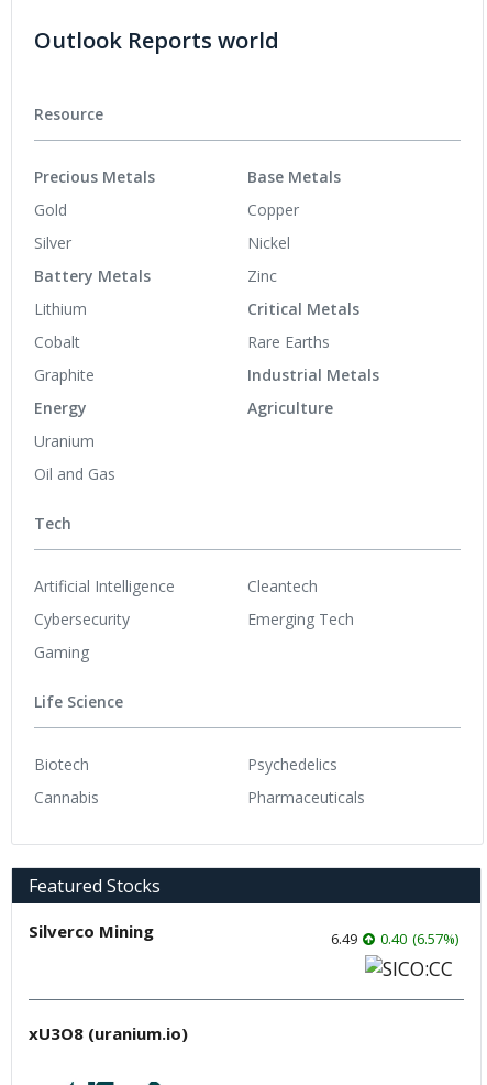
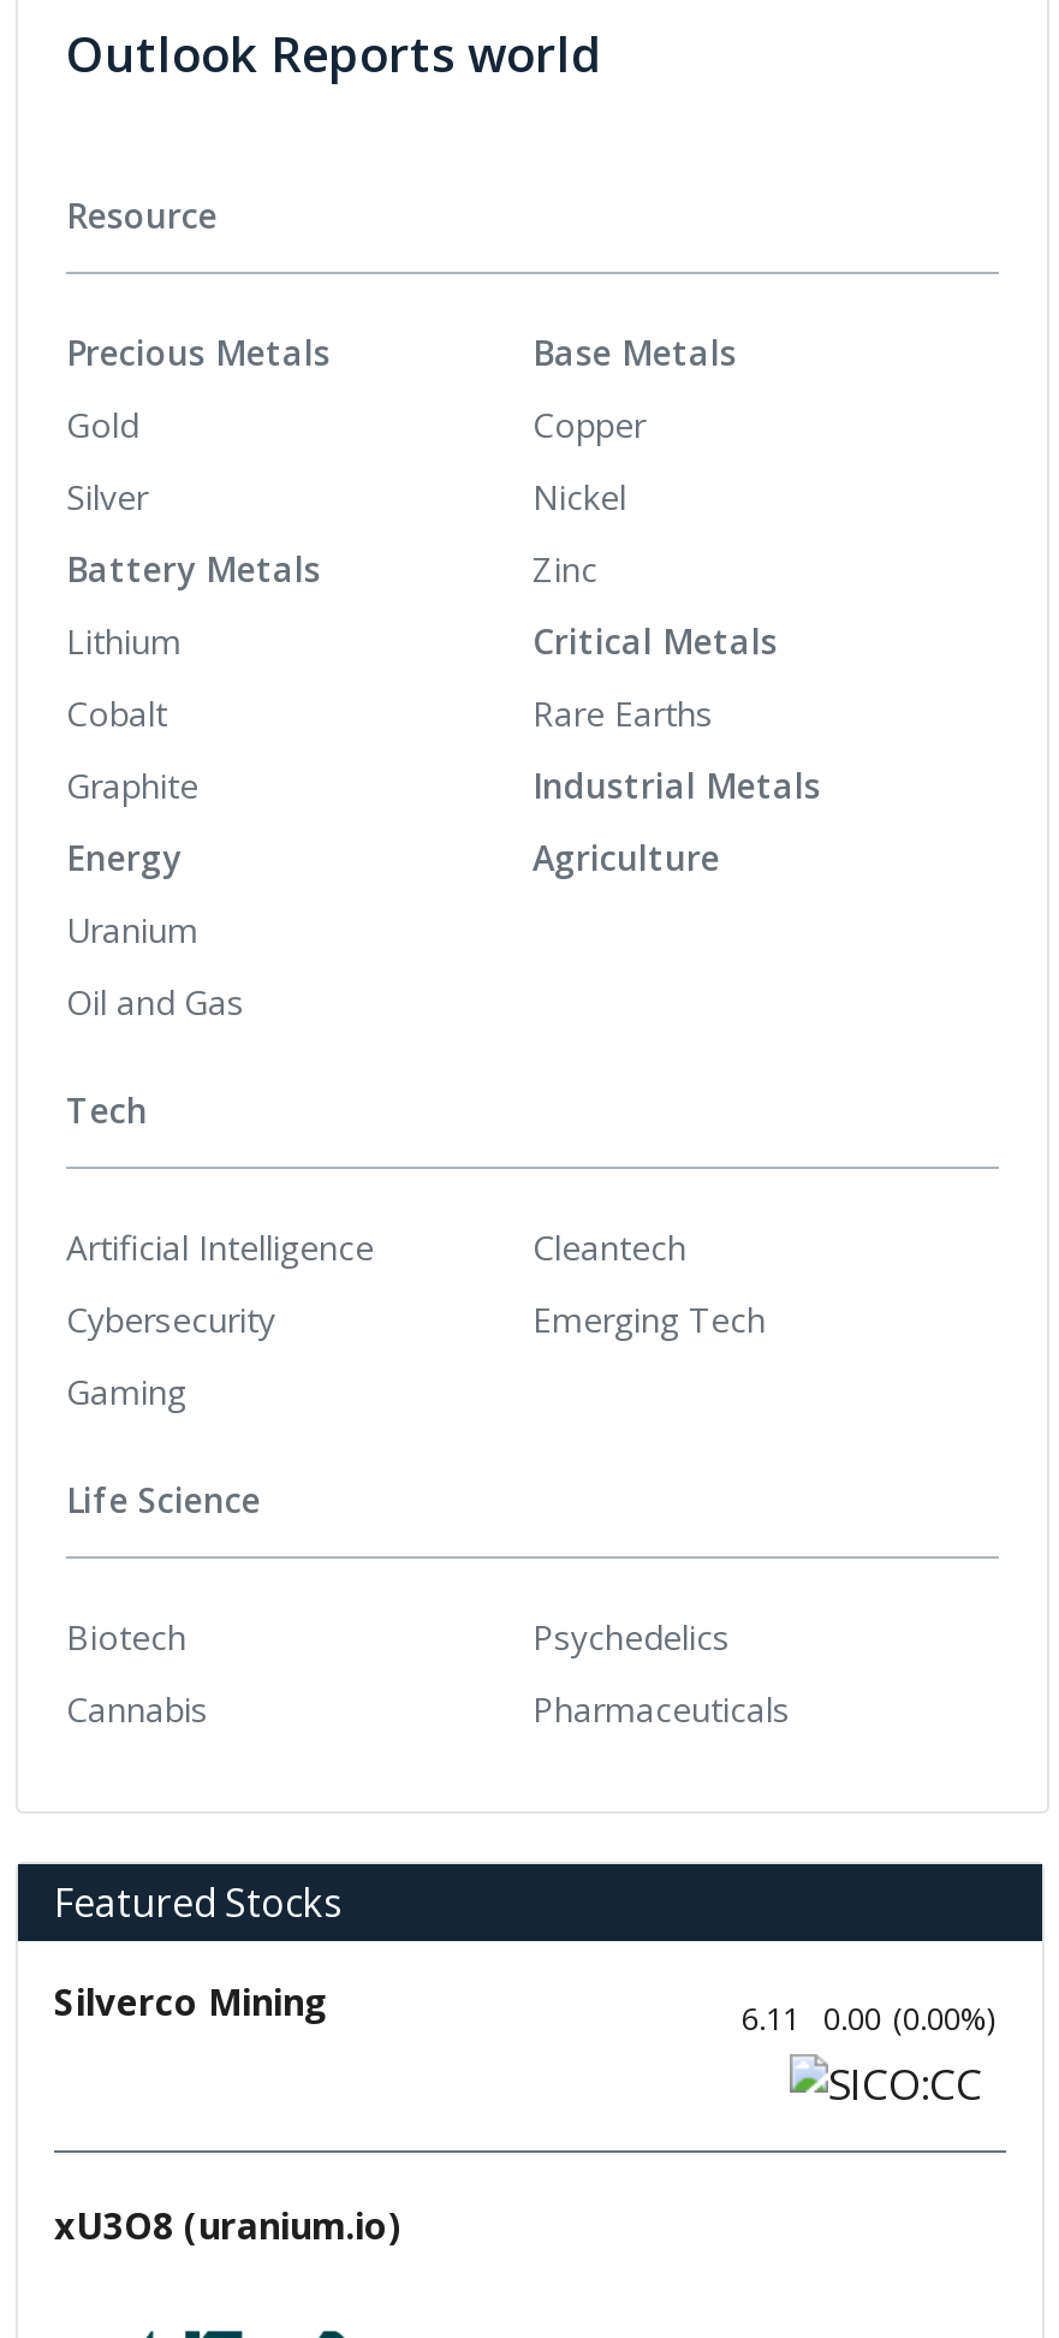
[331,928,458,948] 6.49 | 0.40 (6.57%) -> [742,1995,994,2039] 6.11 0.00 (0.00%)

